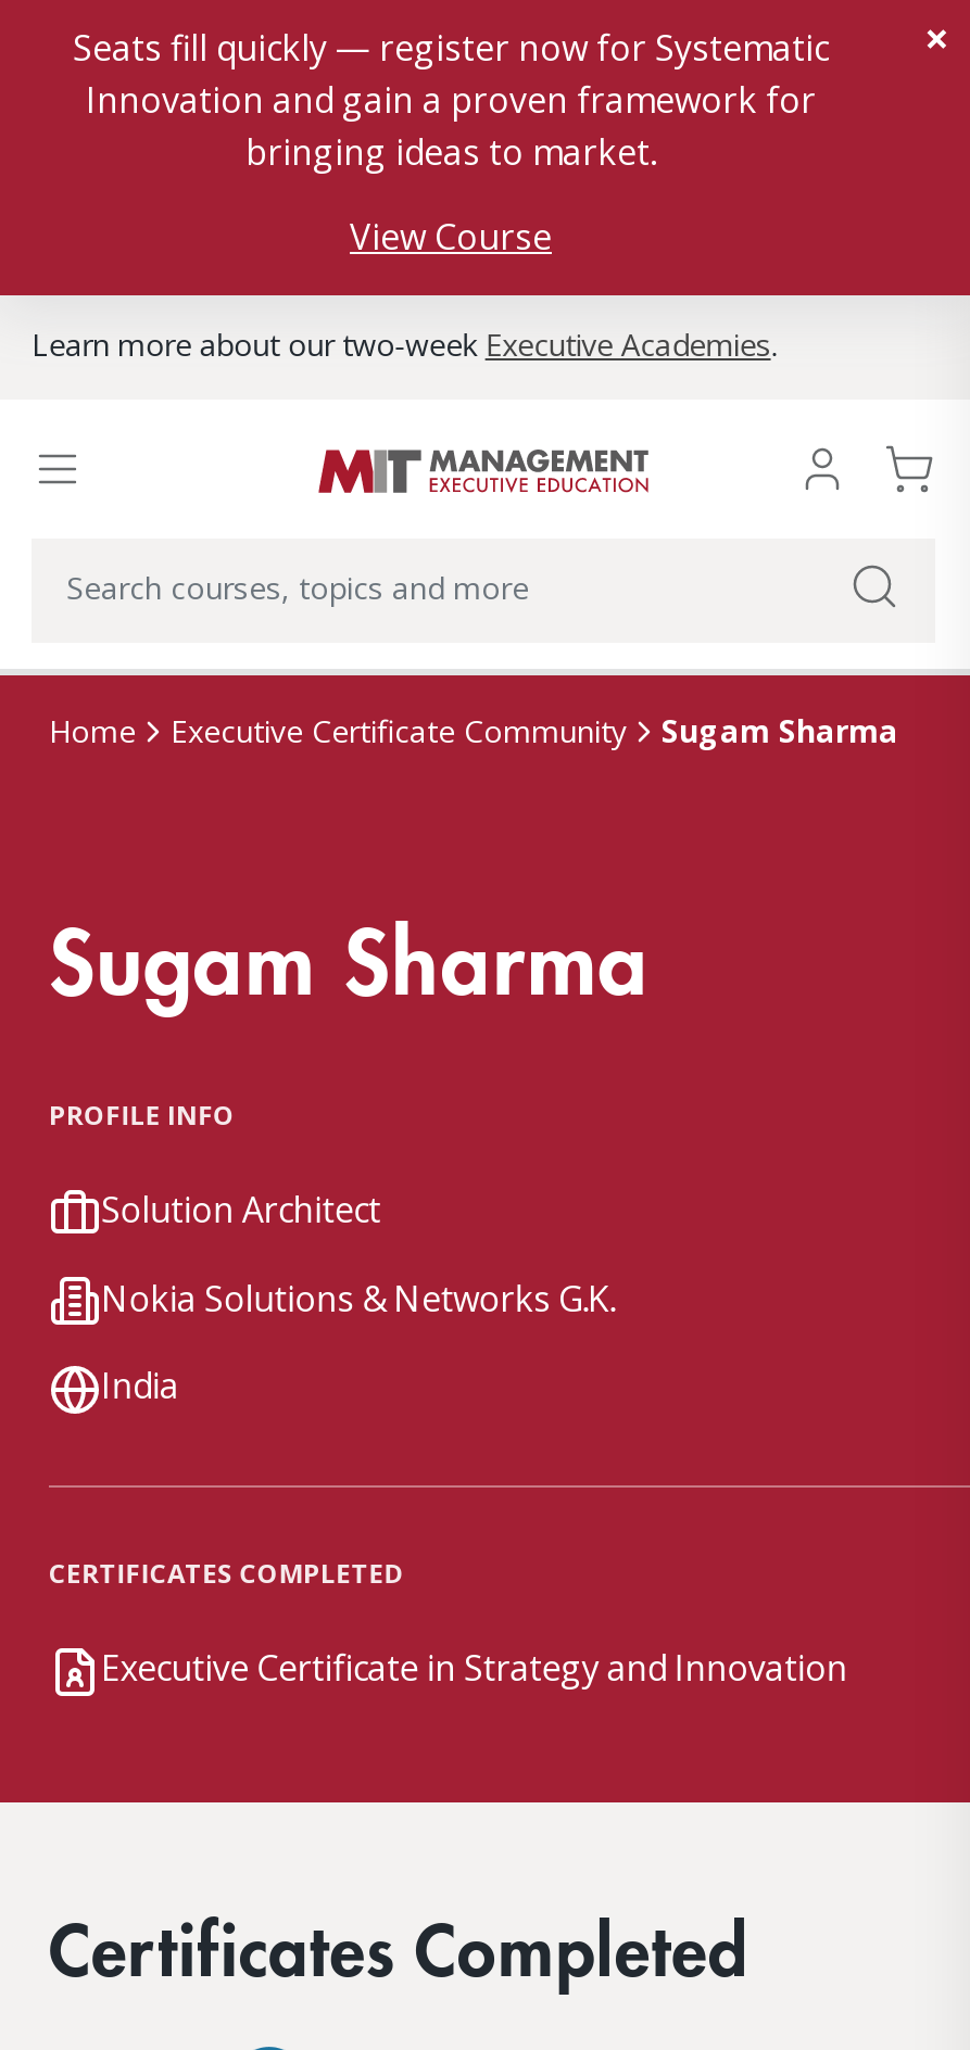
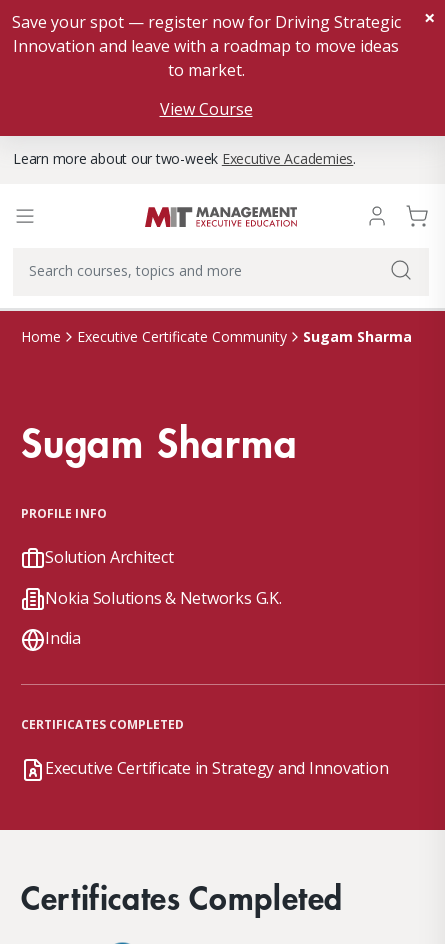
[73,24,829,176] Seats fill quickly — register now for Systematic | Innovation and gain a proven framework for | bringing ideas to market. -> [11,11,400,81] Save your spot — register now for Driving Strategic | Innovation and leave with a roadmap to move ideas | to market.

